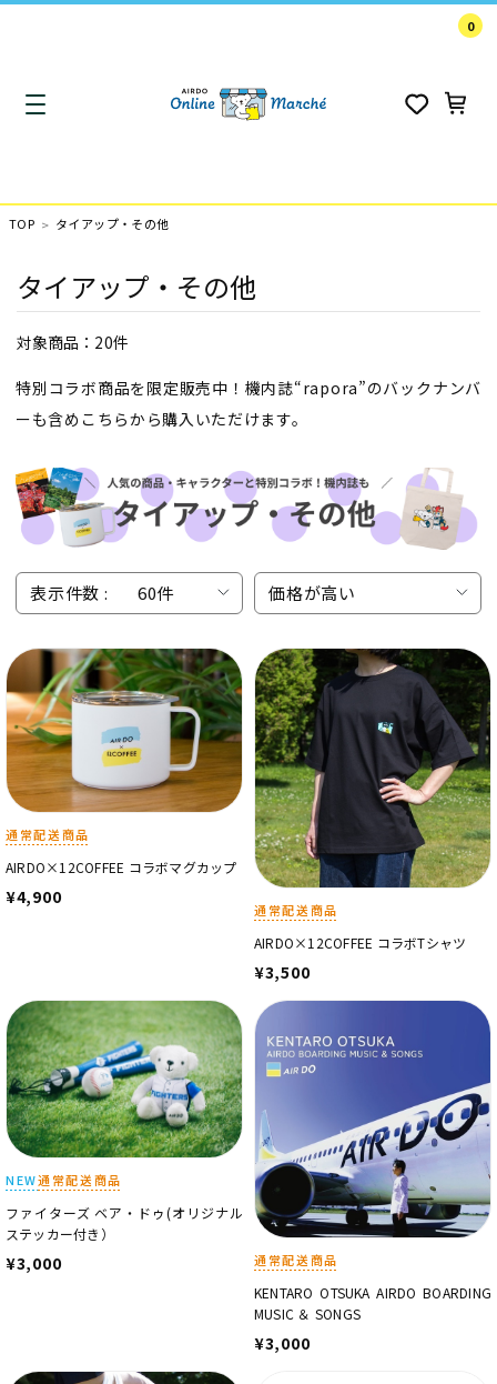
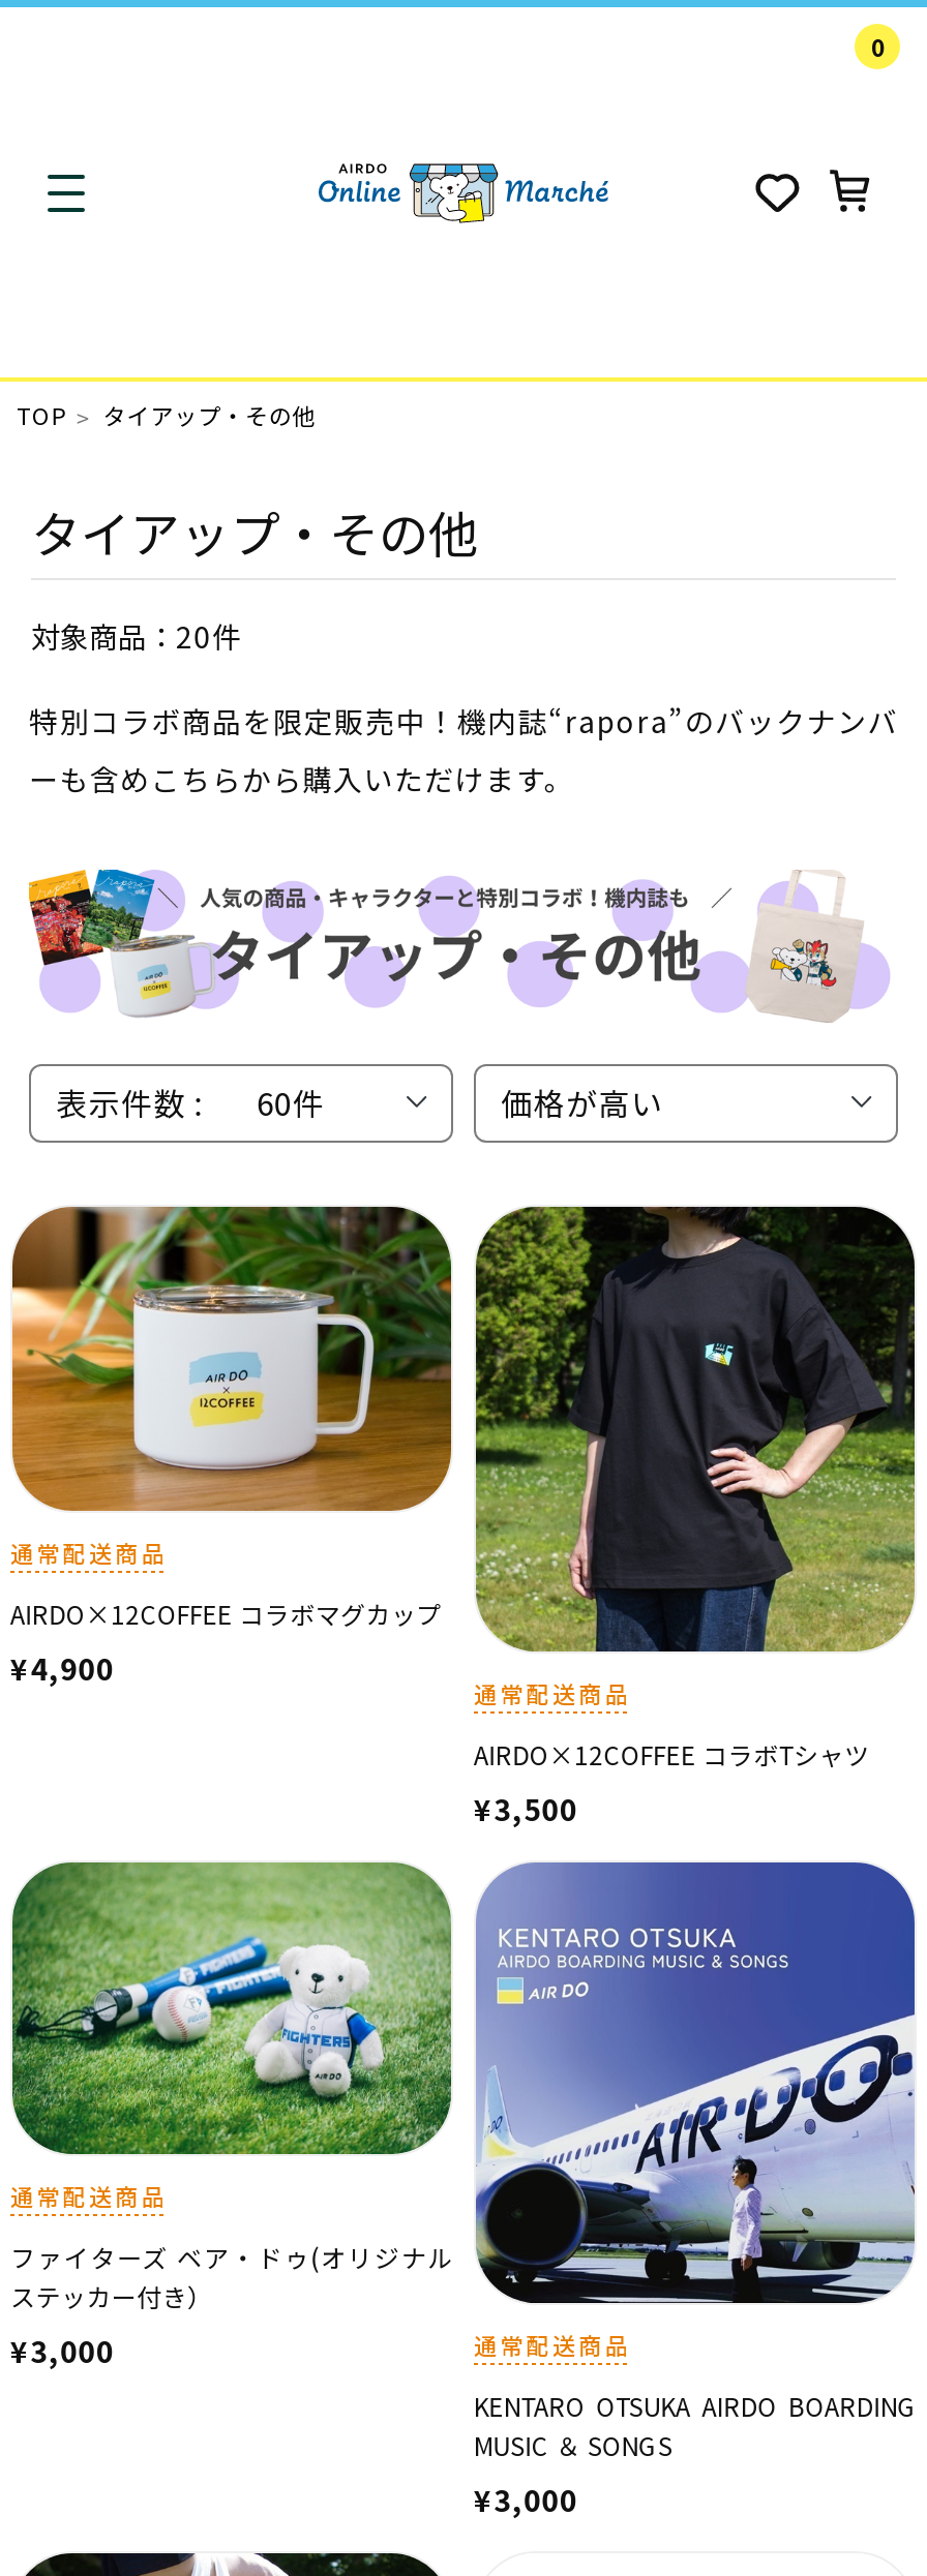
[6,1171,122,1189] NEW通常配送商品 -> [10,2179,167,2212] 通常配送商品

